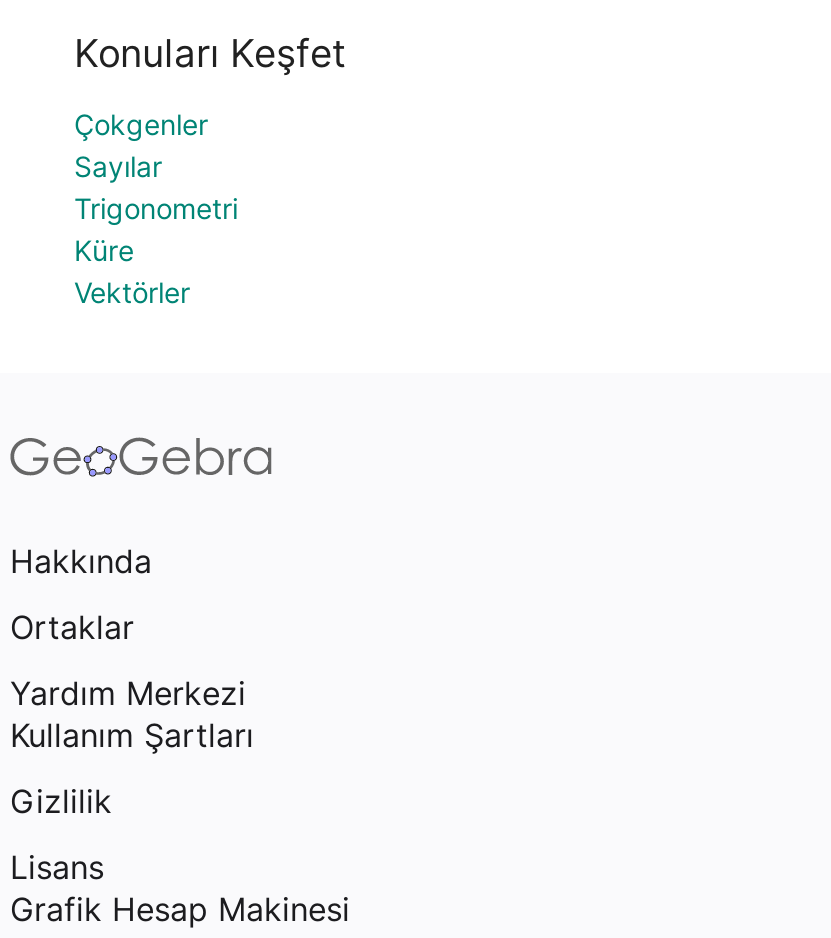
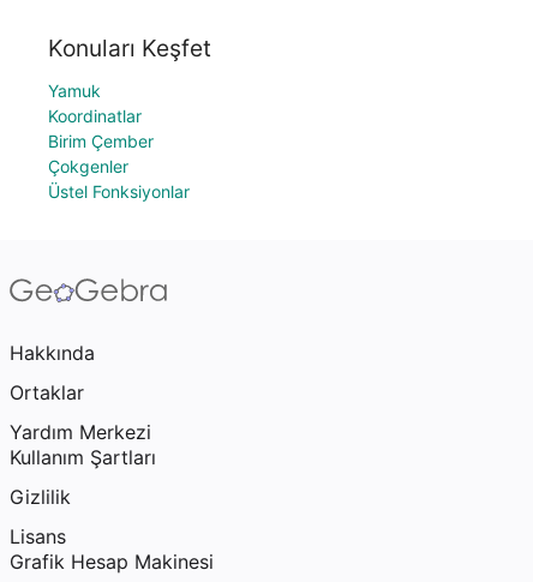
none -> [48,80,154,151] Yamuk | Koordinatlar | Birim Çember
moved [74,107,208,141] -> [48,156,128,176]: Çokgenler
[74,149,238,309] Sayılar | Trigonometri | Küre | Vektörler -> [48,181,190,202] Üstel Fonksiyonlar

